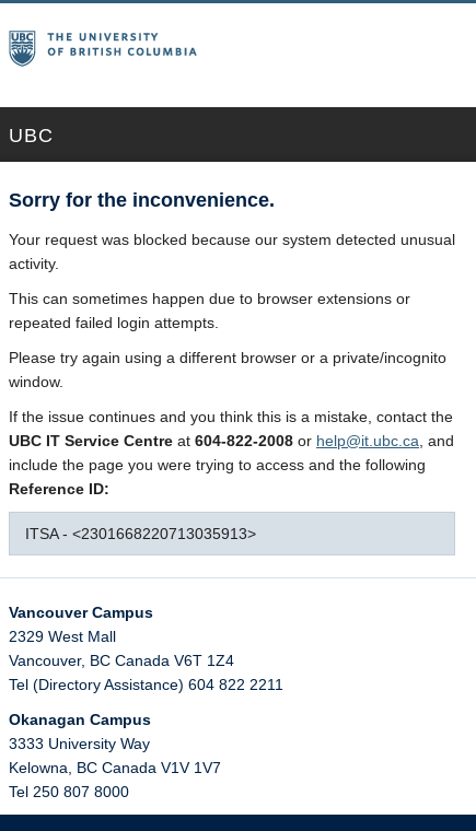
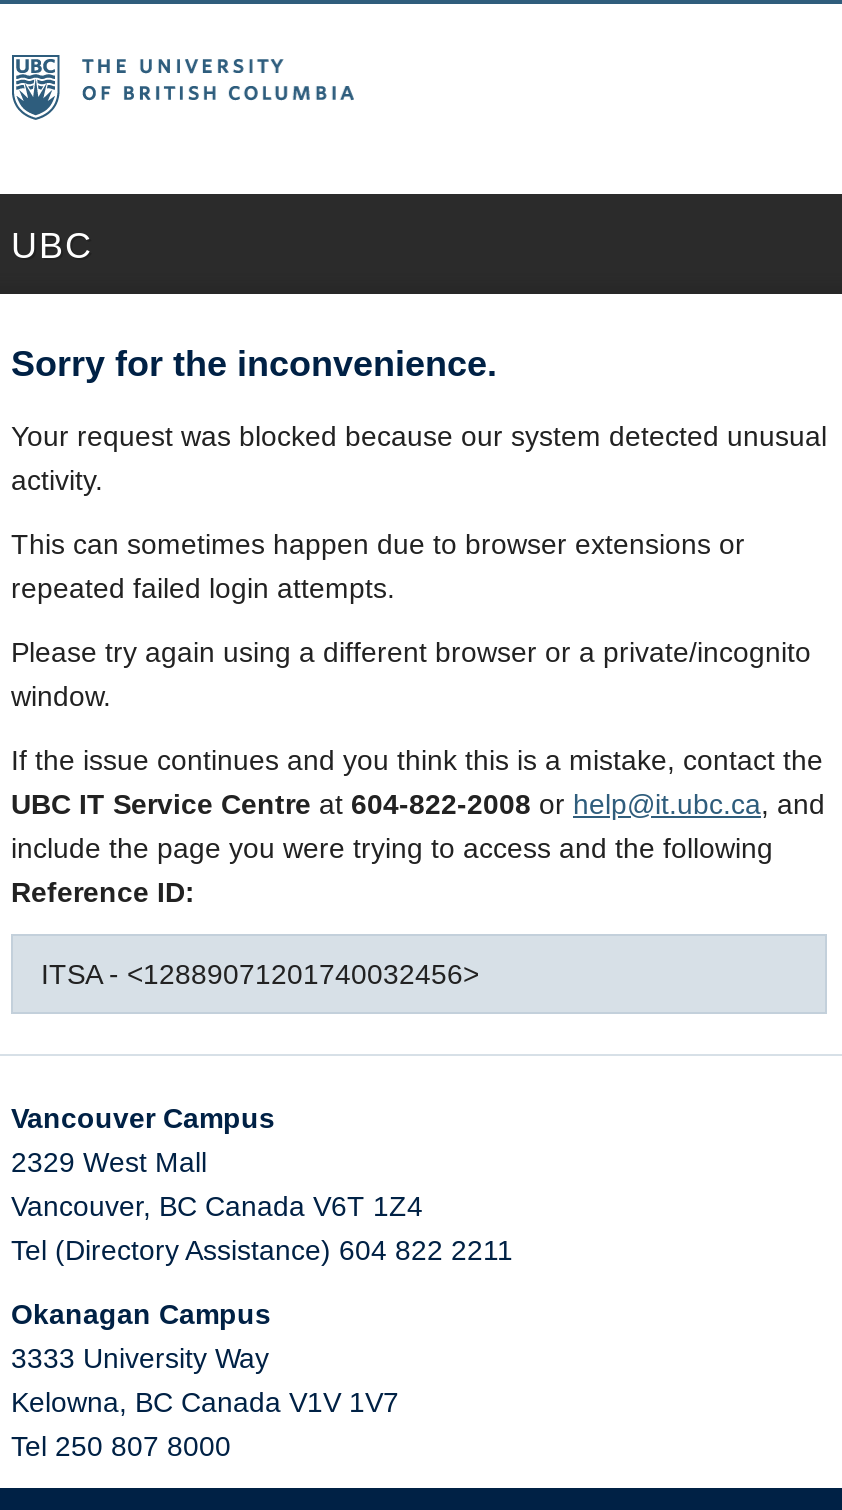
[25,525,256,542] ITSA - <2301668220713035913> -> [41,958,479,990] ITSA - <12889071201740032456>

